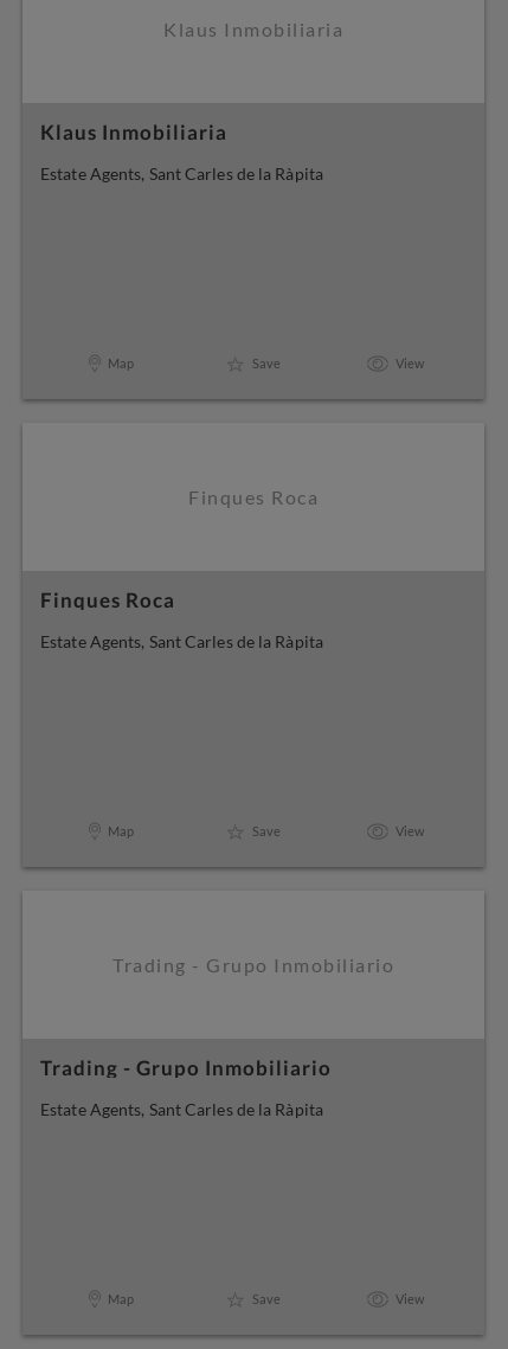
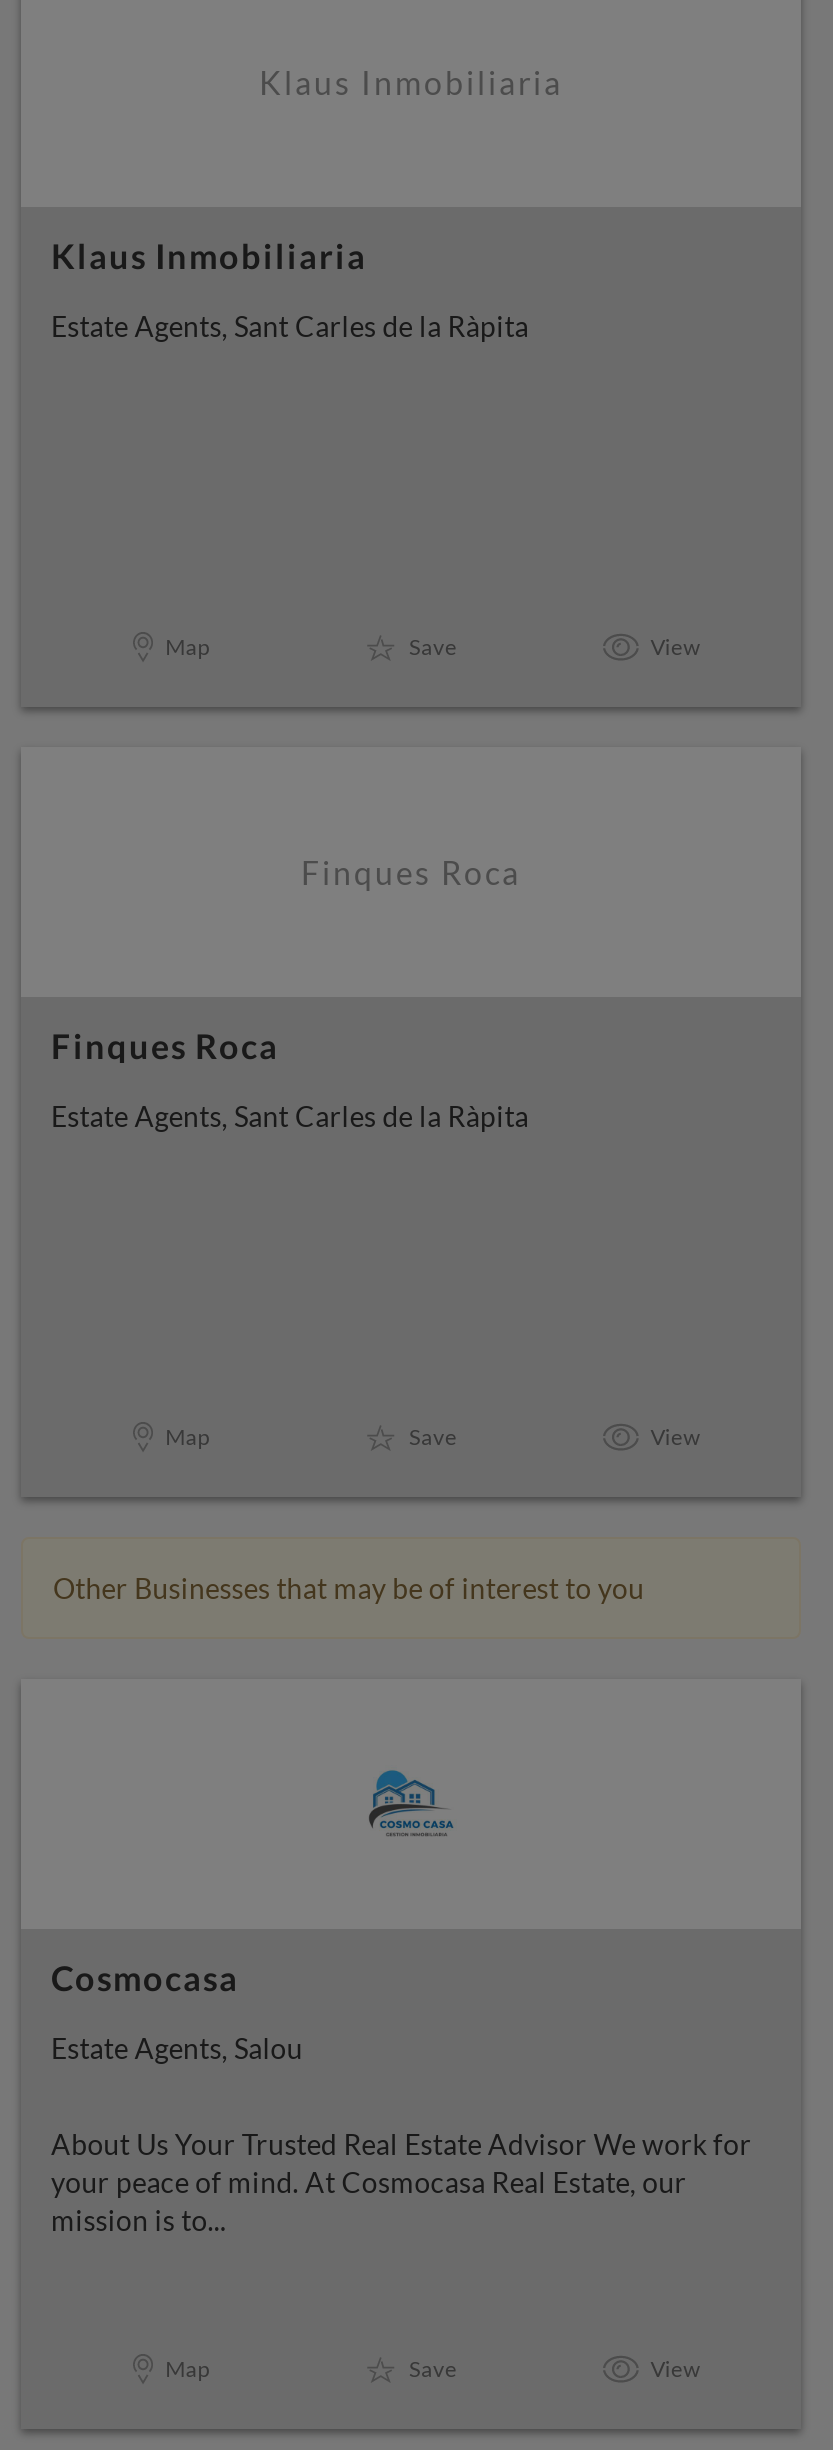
[112,953,394,975] Trading - Grupo Inmobiliario -> [53,1571,644,1605] Other Businesses that may be of interest to you
[40,1055,332,1120] Trading - Grupo Inmobiliario | Estate Agents, Sant Carles de la Ràpita -> [51,1957,752,2238] Cosmocasa | Estate Agents, Salou | About Us Your Trusted Real Estate Advisor We work for | your peace of mind. At Cosmocasa Real Estate, our | mission is to...

